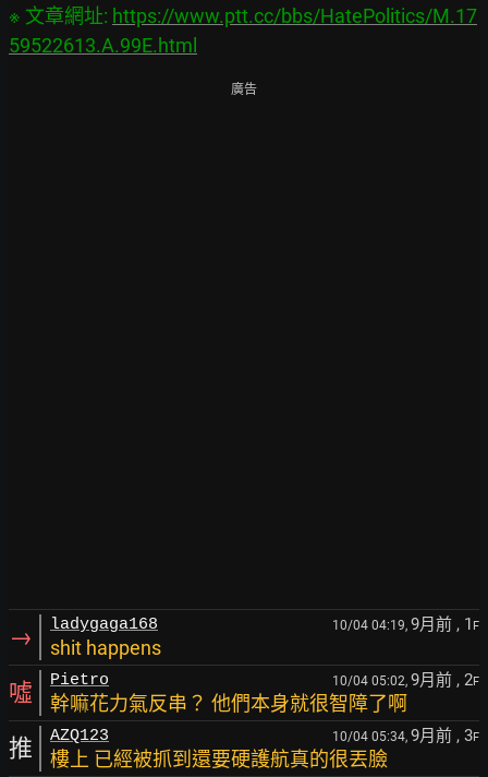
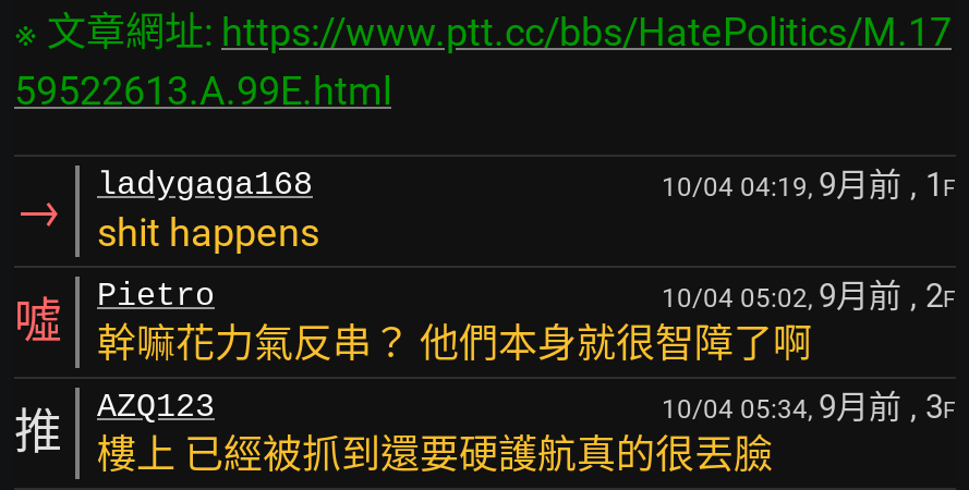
[231,82,257,98] 廣告 -> none

